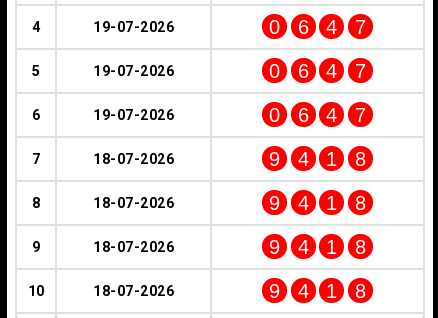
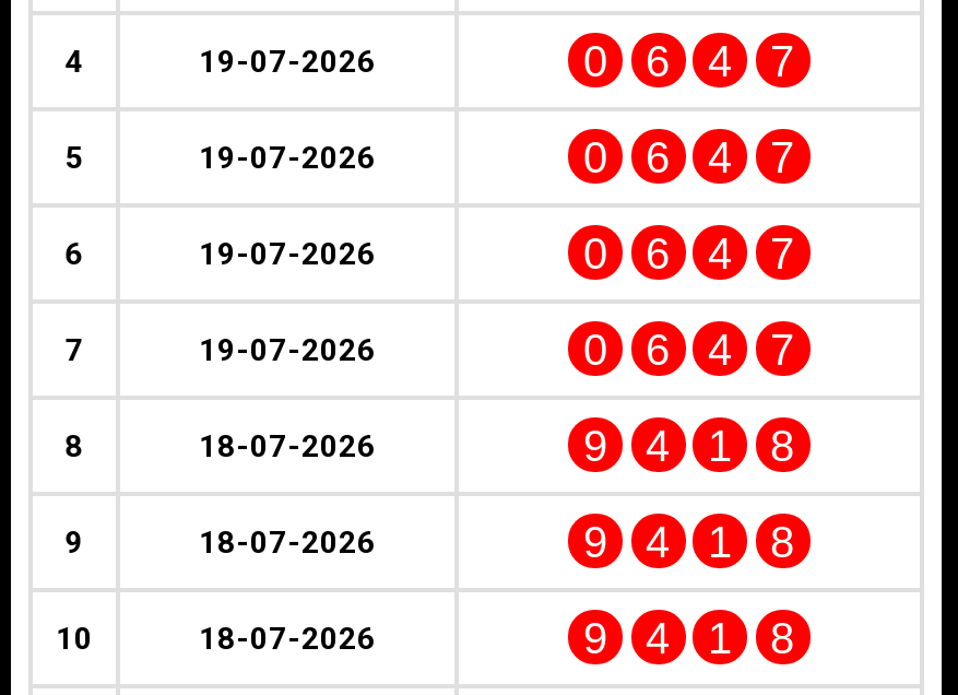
[93,148,280,170] 18-07-2026 | 9 -> [199,326,671,374] 19-07-2026 | 0 | 6
[326,148,366,170] 1 | 8 -> [770,326,795,374] 7

